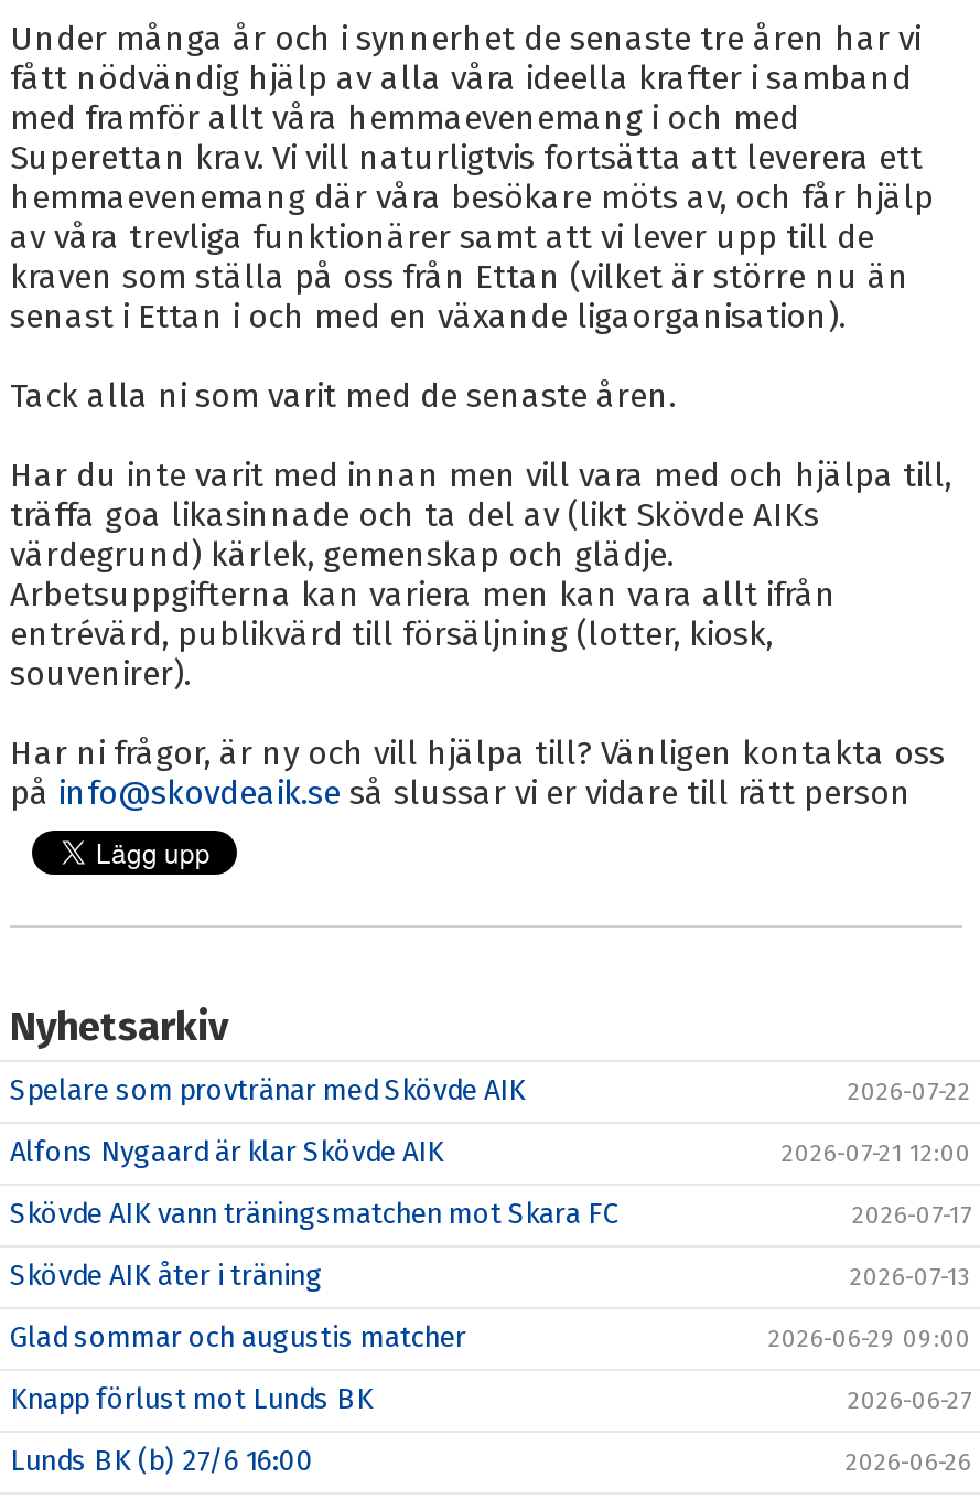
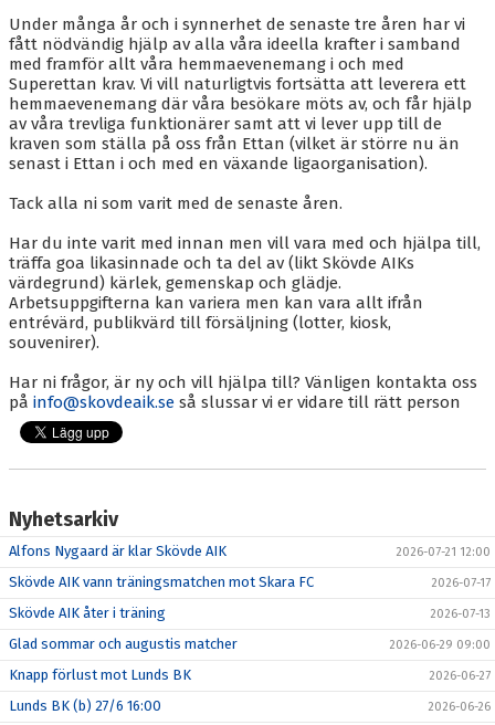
[10,1073,971,1106] Spelare som provtränar med Skövde AIK | 2026-07-22 -> none

